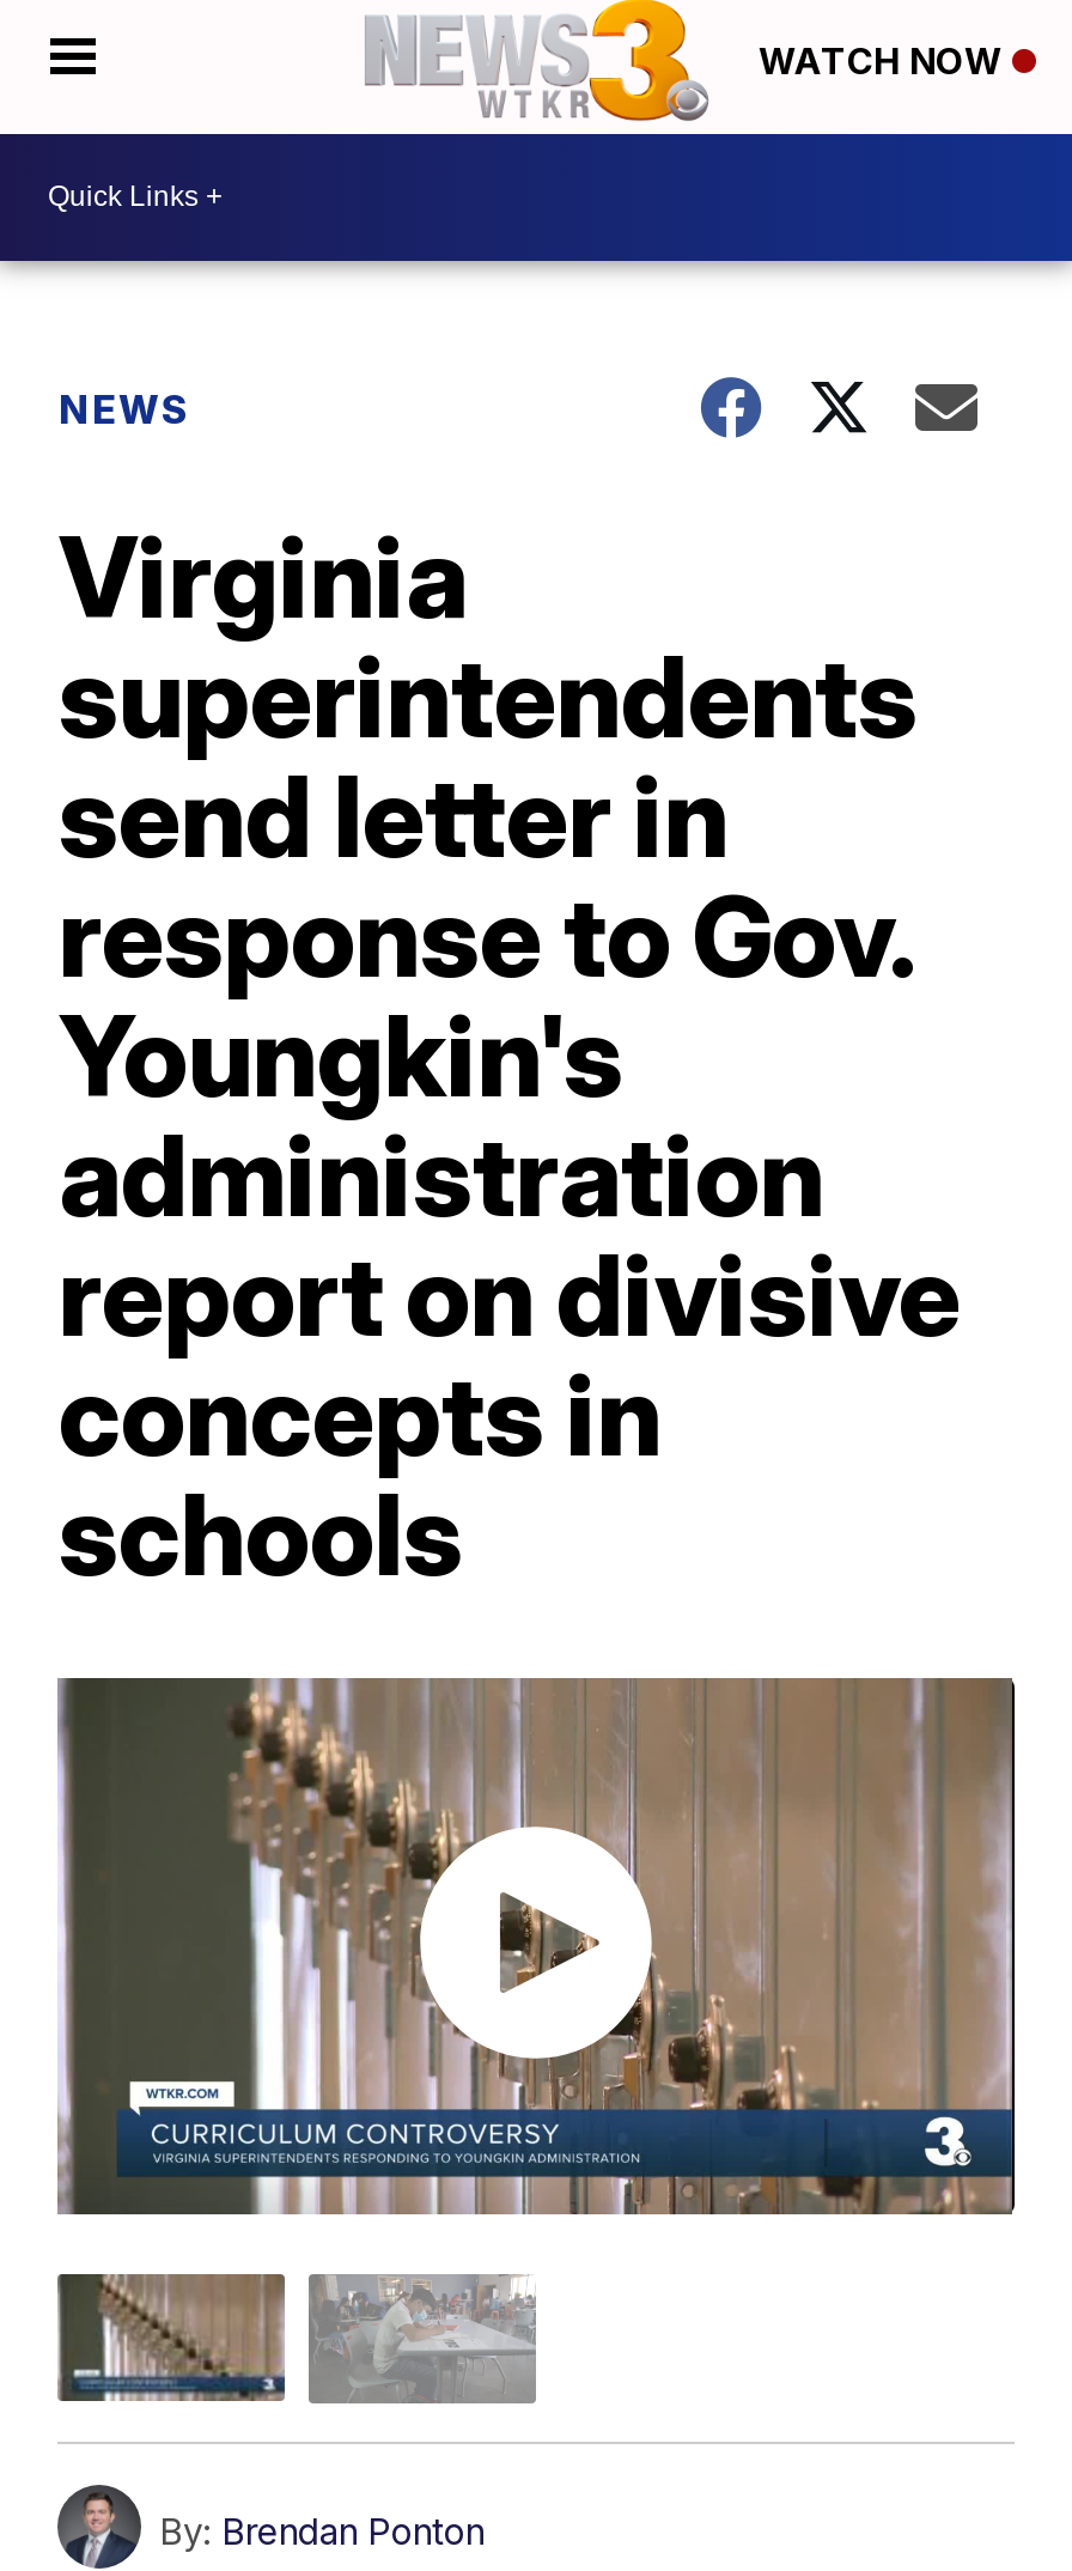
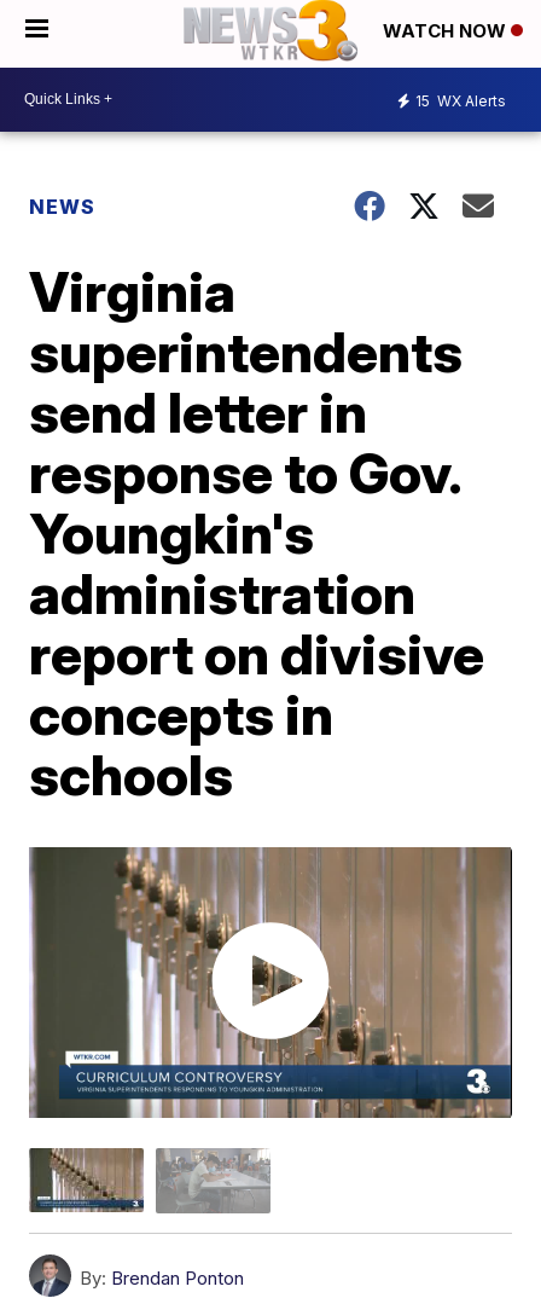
none -> [415,92,506,110] 15 WX Alerts

